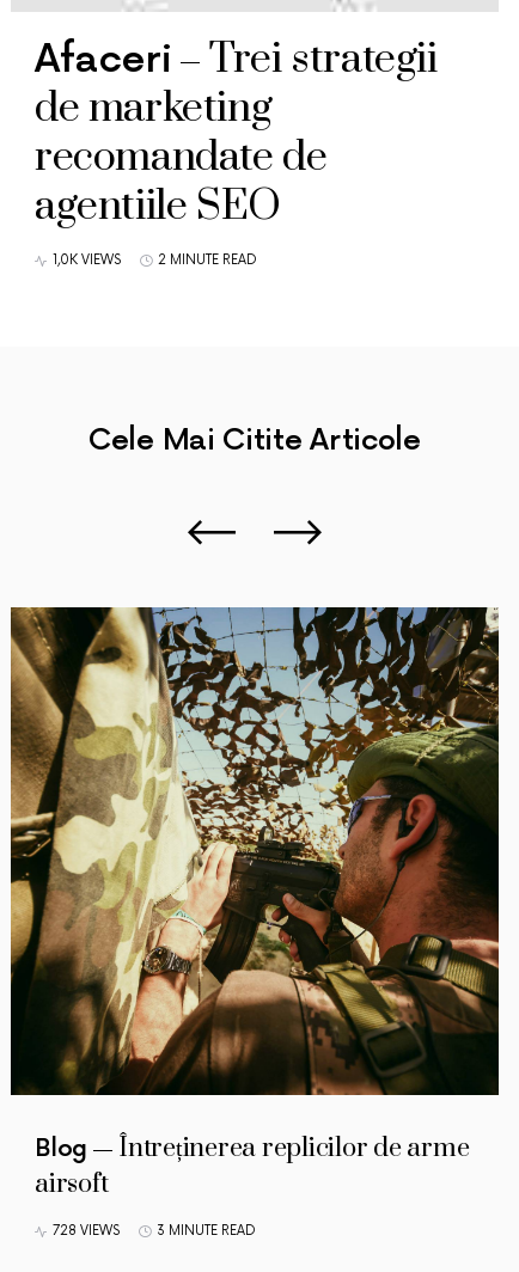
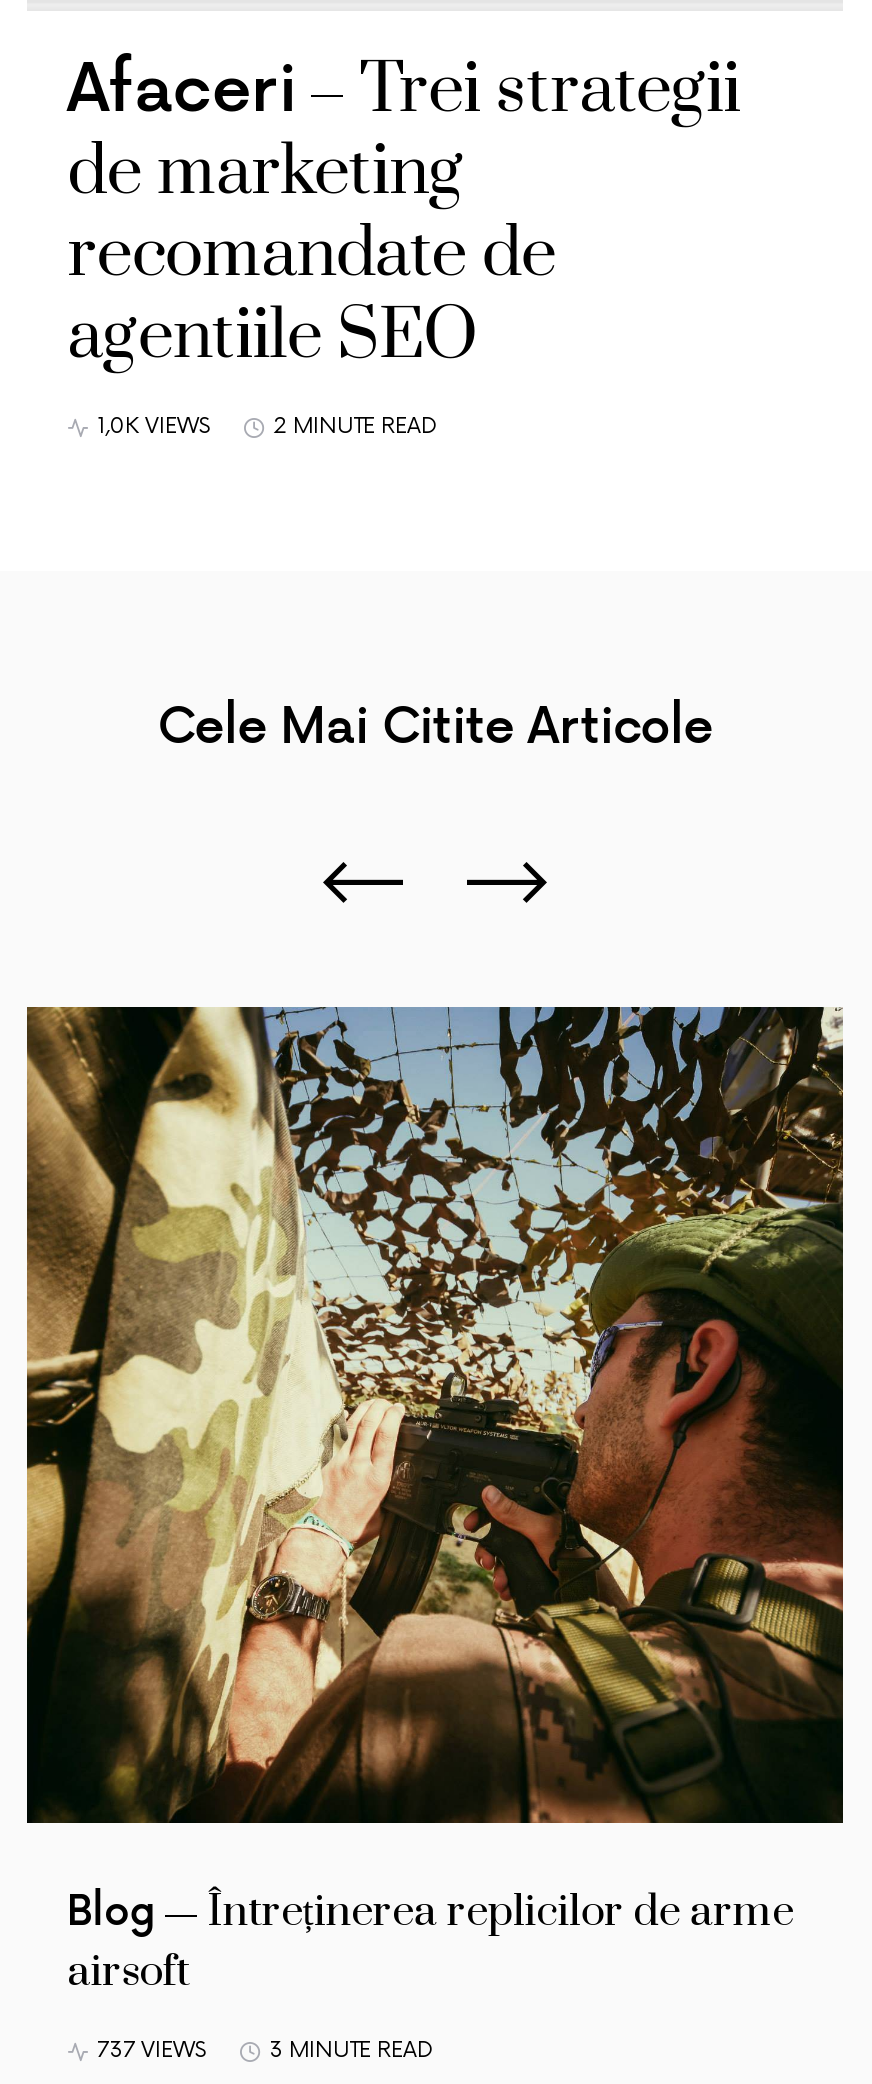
[53,1223,120,1239] 728 VIEWS -> [97,2037,207,2063] 737 VIEWS

